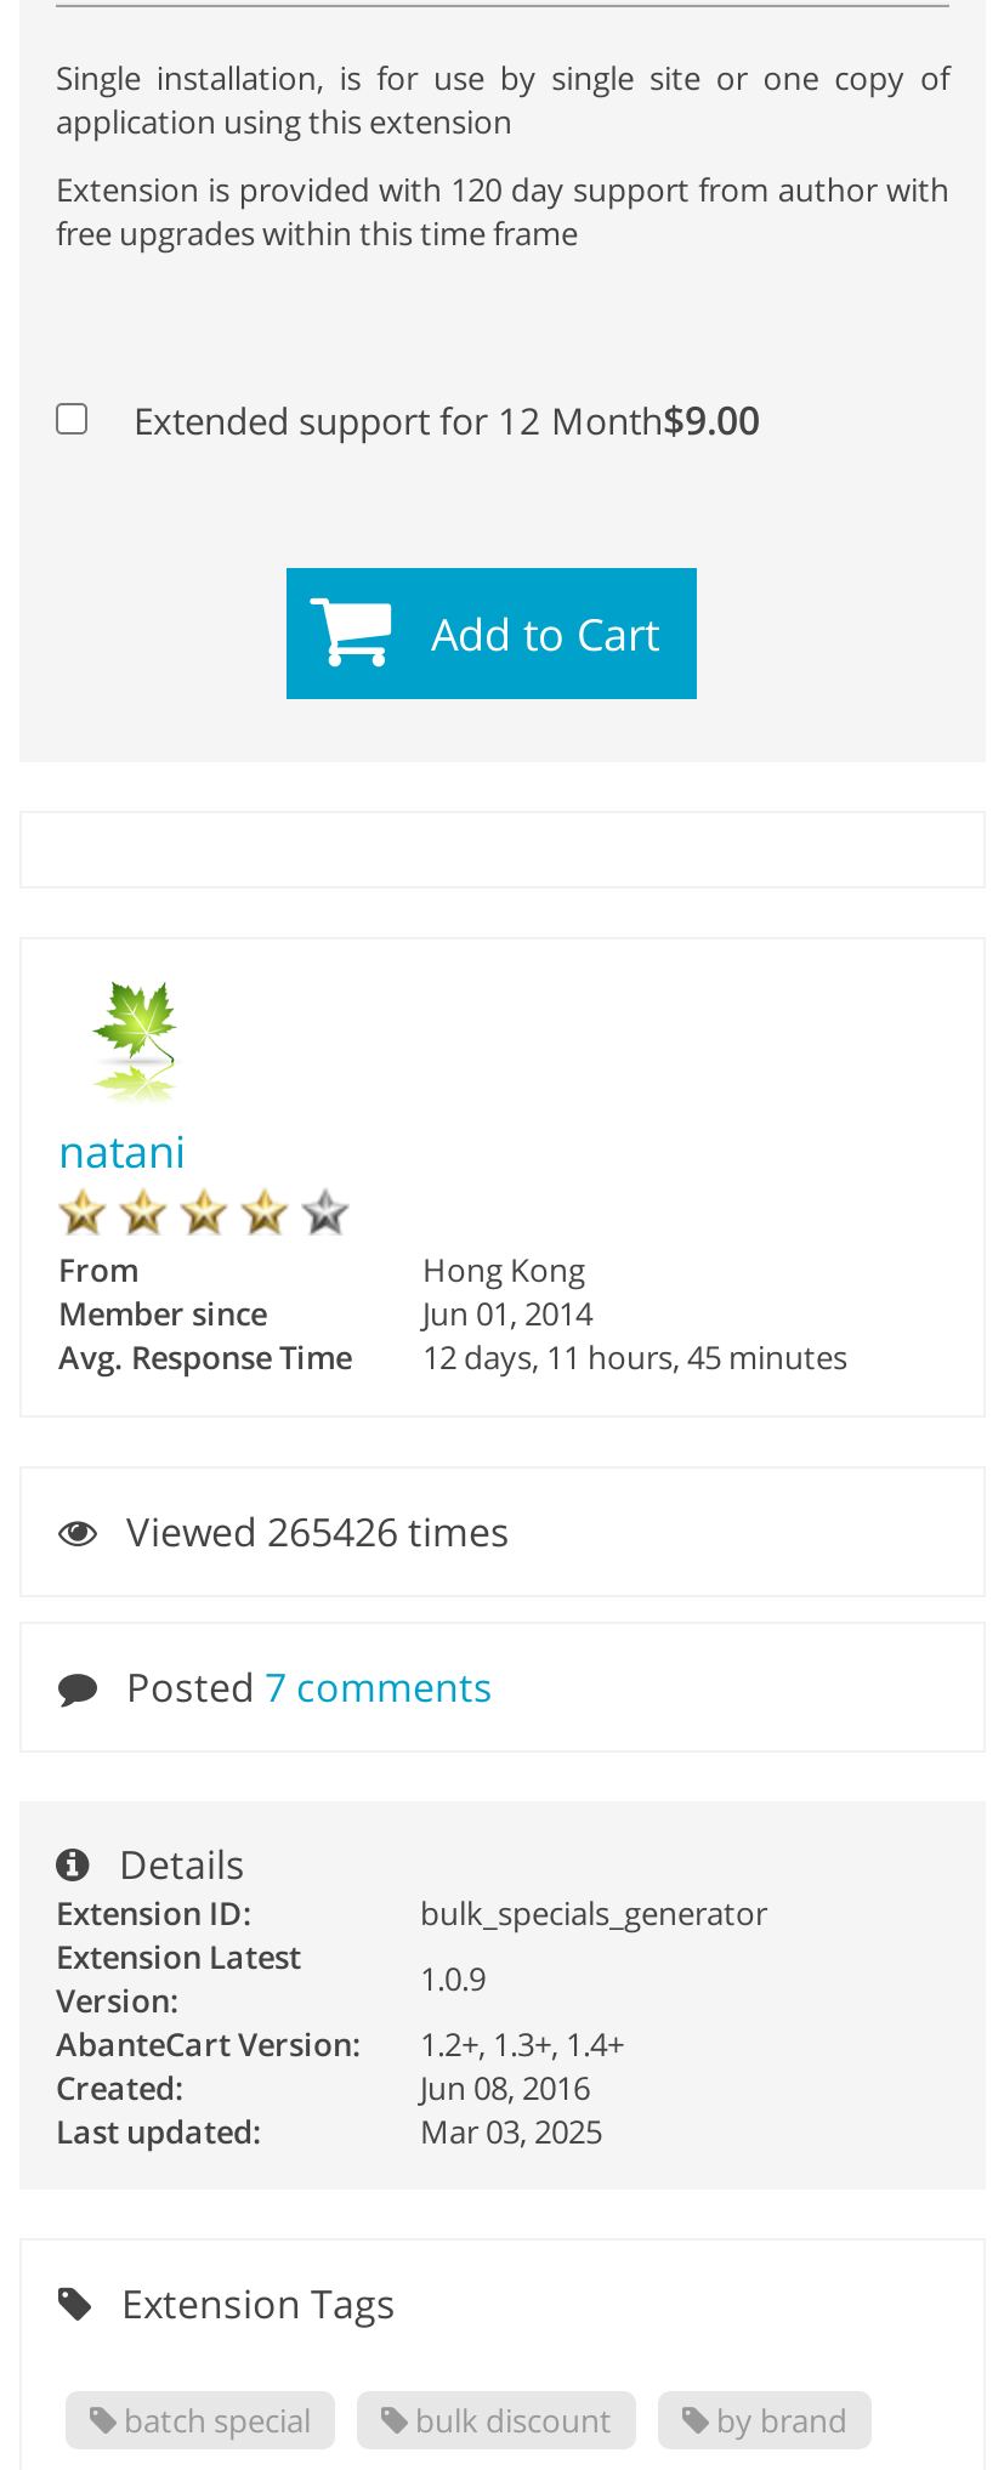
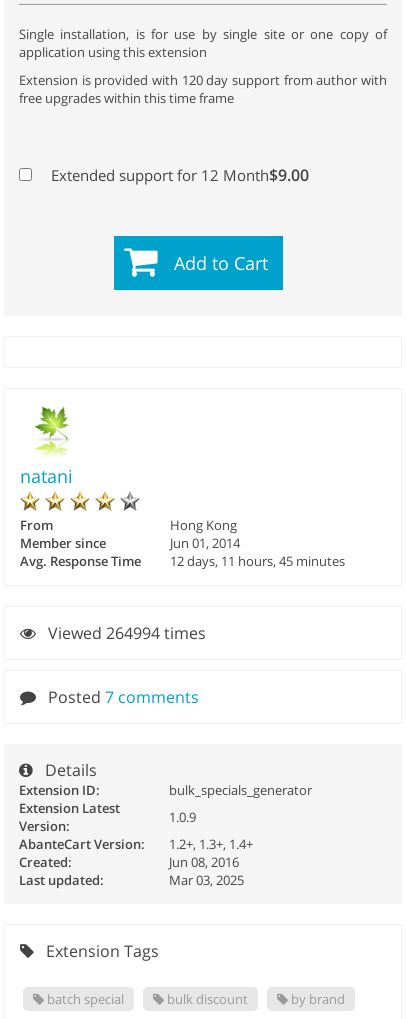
[97,1506,510,1559] Viewed 265426 times -> [36,622,206,644] Viewed 264994 times

